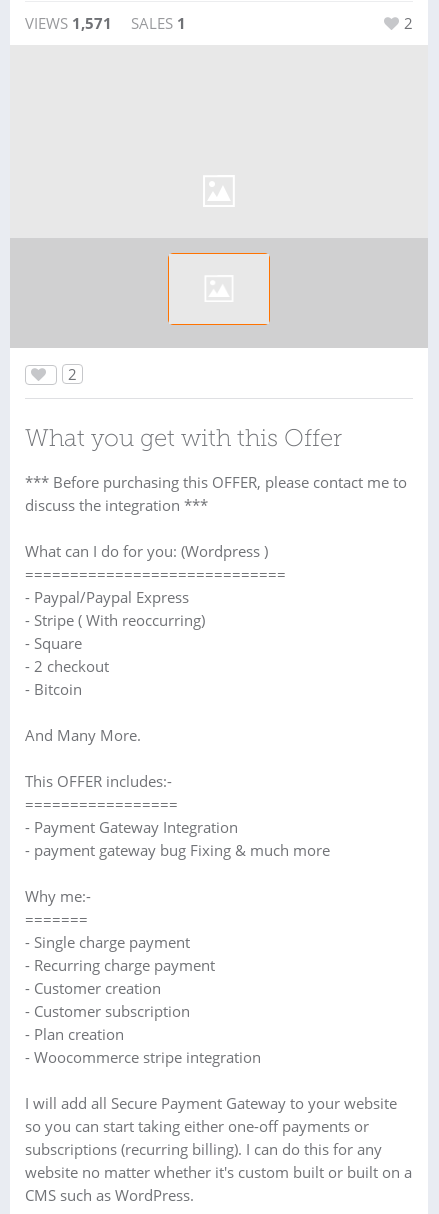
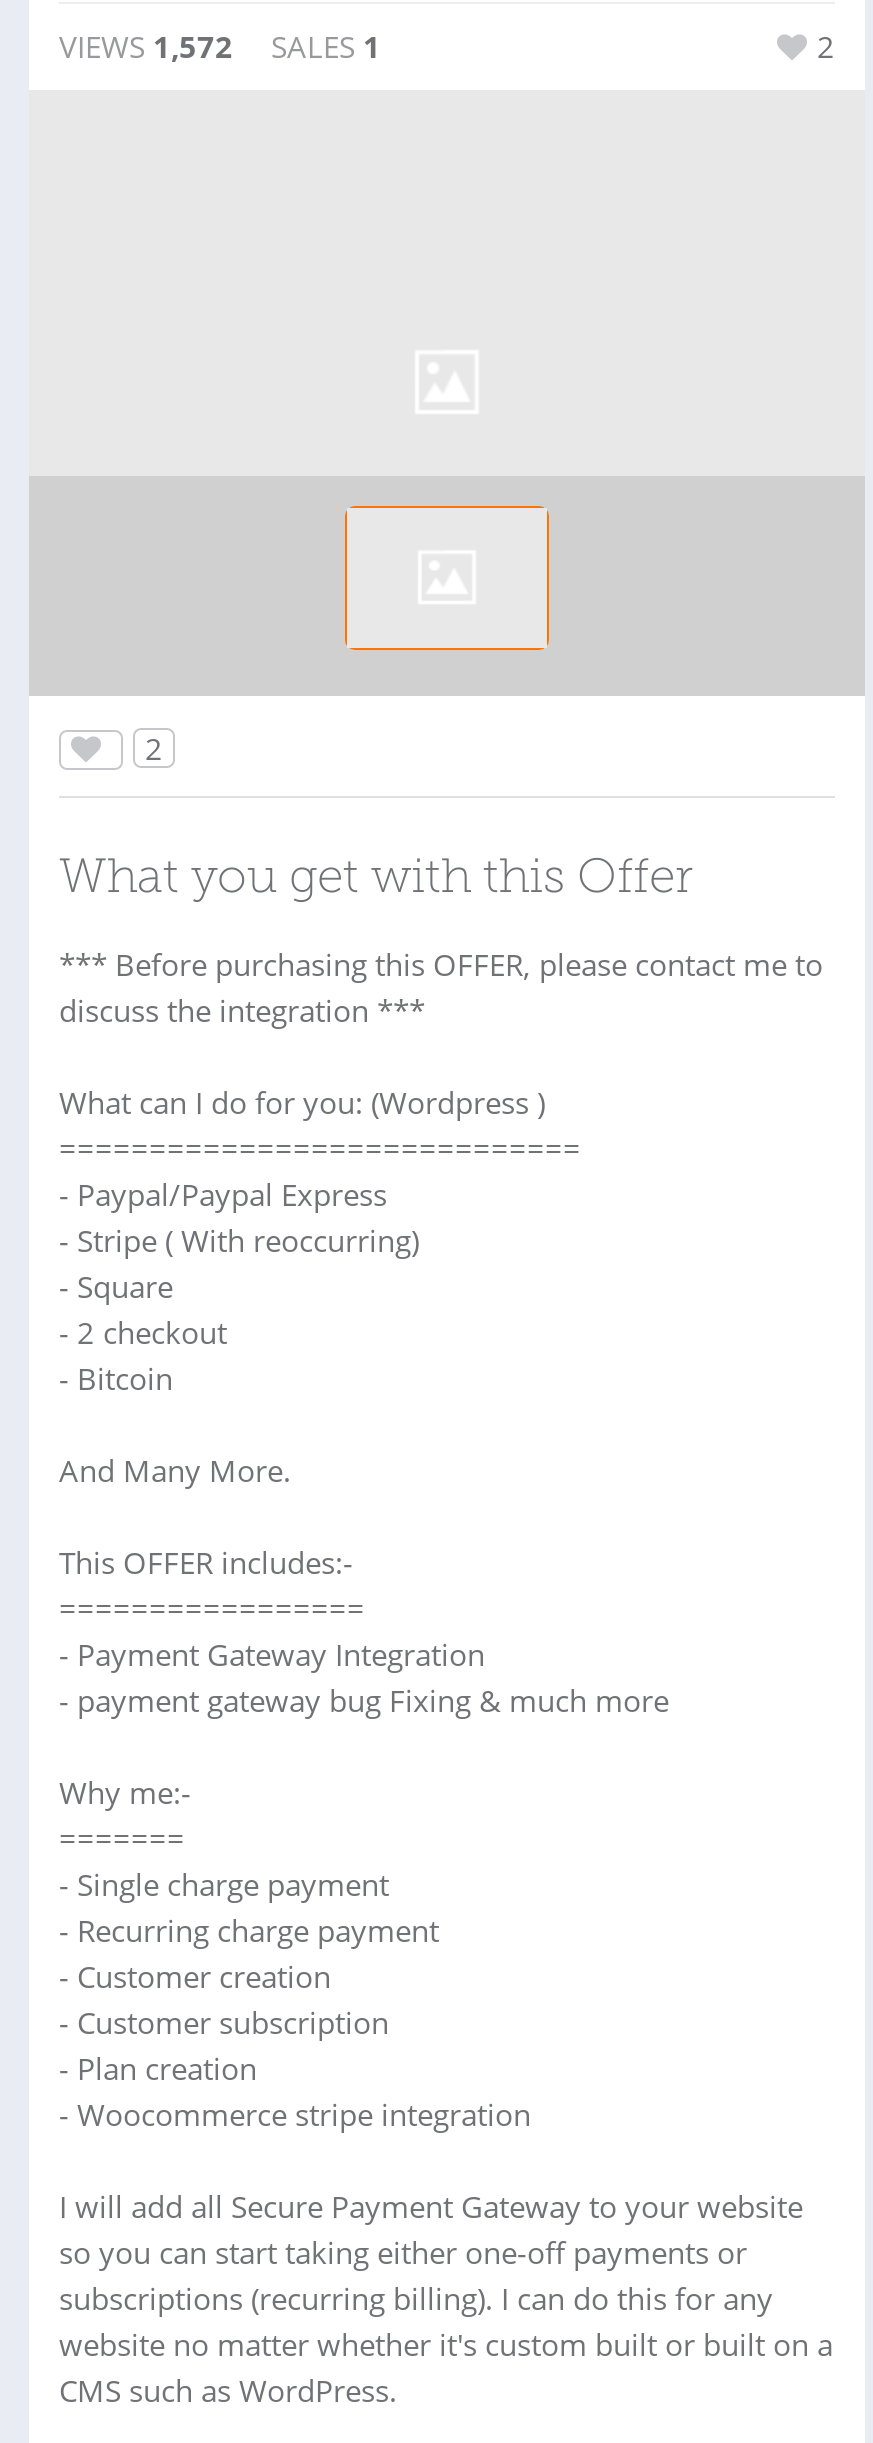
[25,13,186,33] VIEWS 1,571 SALES 1 -> [59,26,381,66] VIEWS 1,572 SALES 1

